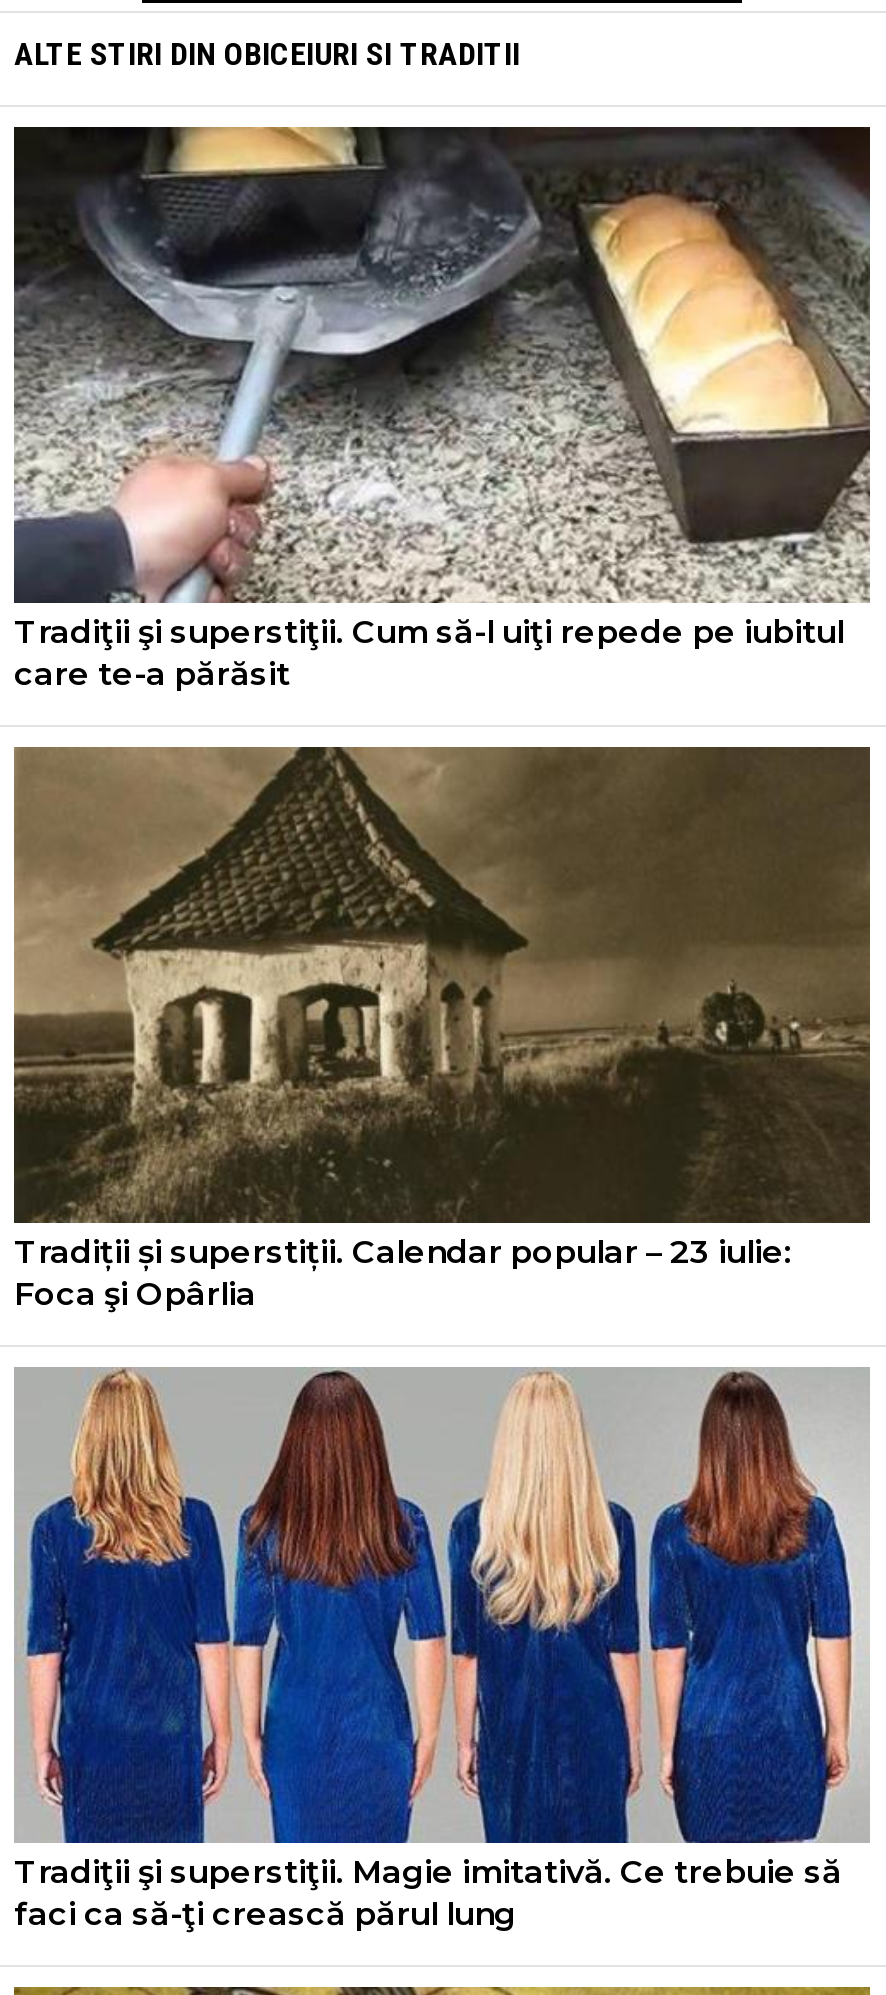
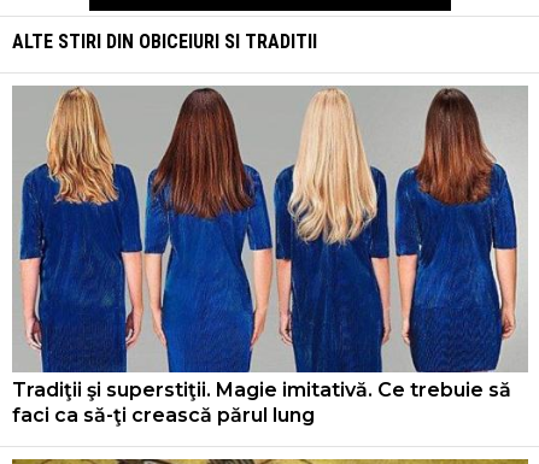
[14,125,872,692] [image] | Tradiţii şi superstiţii. Cum să-l uiţi repede pe iubitul | care te-a părăsit -> none
[14,745,872,1312] [image] | Tradiții și superstiții. Calendar popular – 23 iulie: | Foca şi Opârlia -> none

